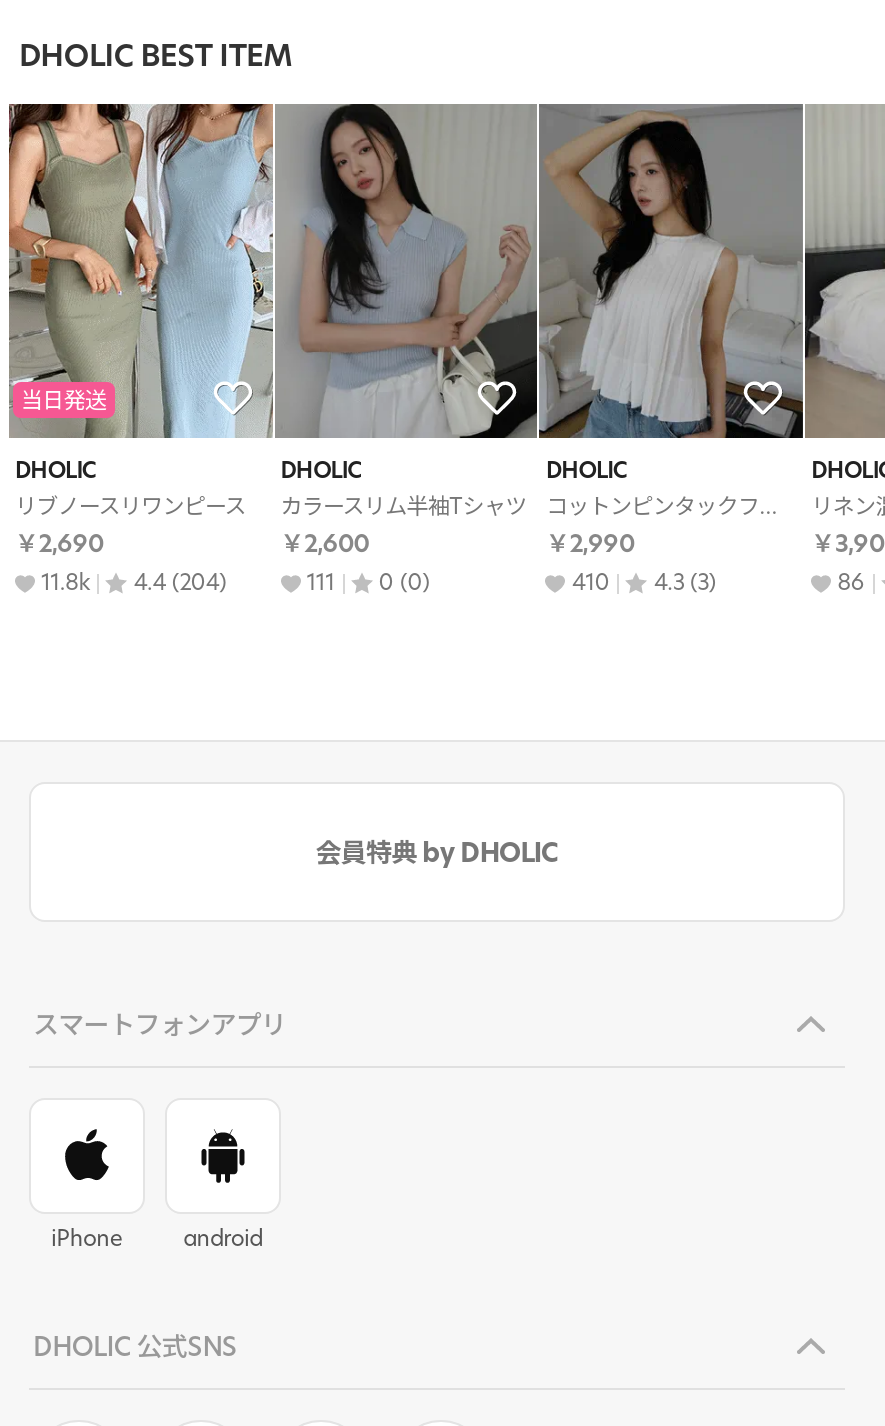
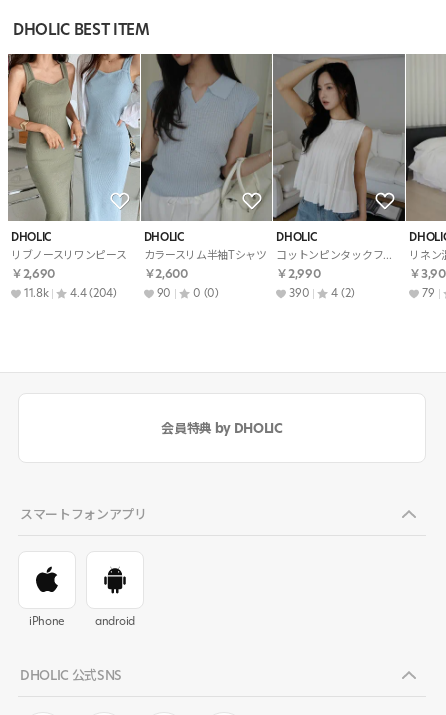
[275,102,537,438] [image] -> [141,53,271,221] [image]
[21,384,106,416] 当日発送 -> none
[306,567,430,599] 111 0 (0) -> [157,285,219,301] 90 0 (0)
[572,567,610,599] 410 -> [289,285,309,301] 390
[654,567,716,599] 4.3 (3) -> [331,285,354,301] 4 (2)
[837,567,864,599] 86 -> [422,285,434,301] 79

